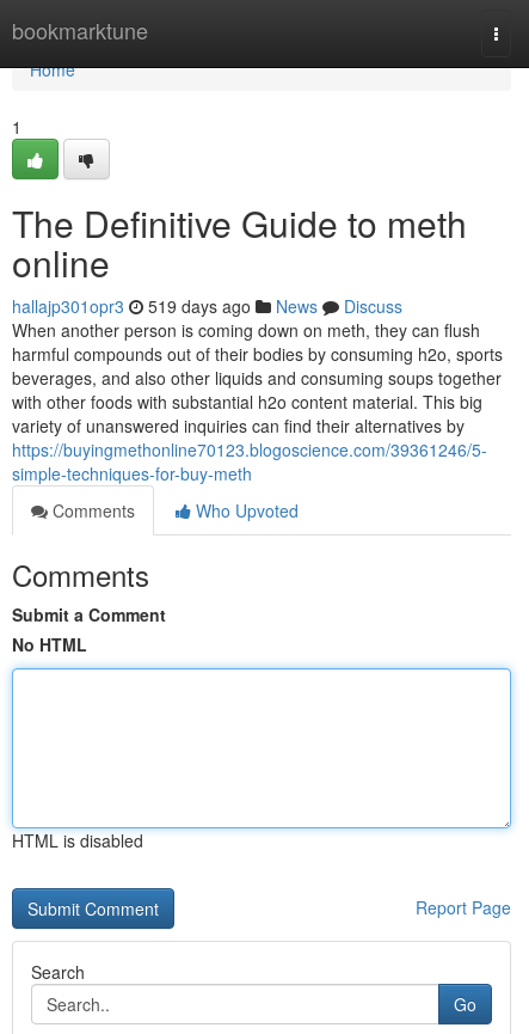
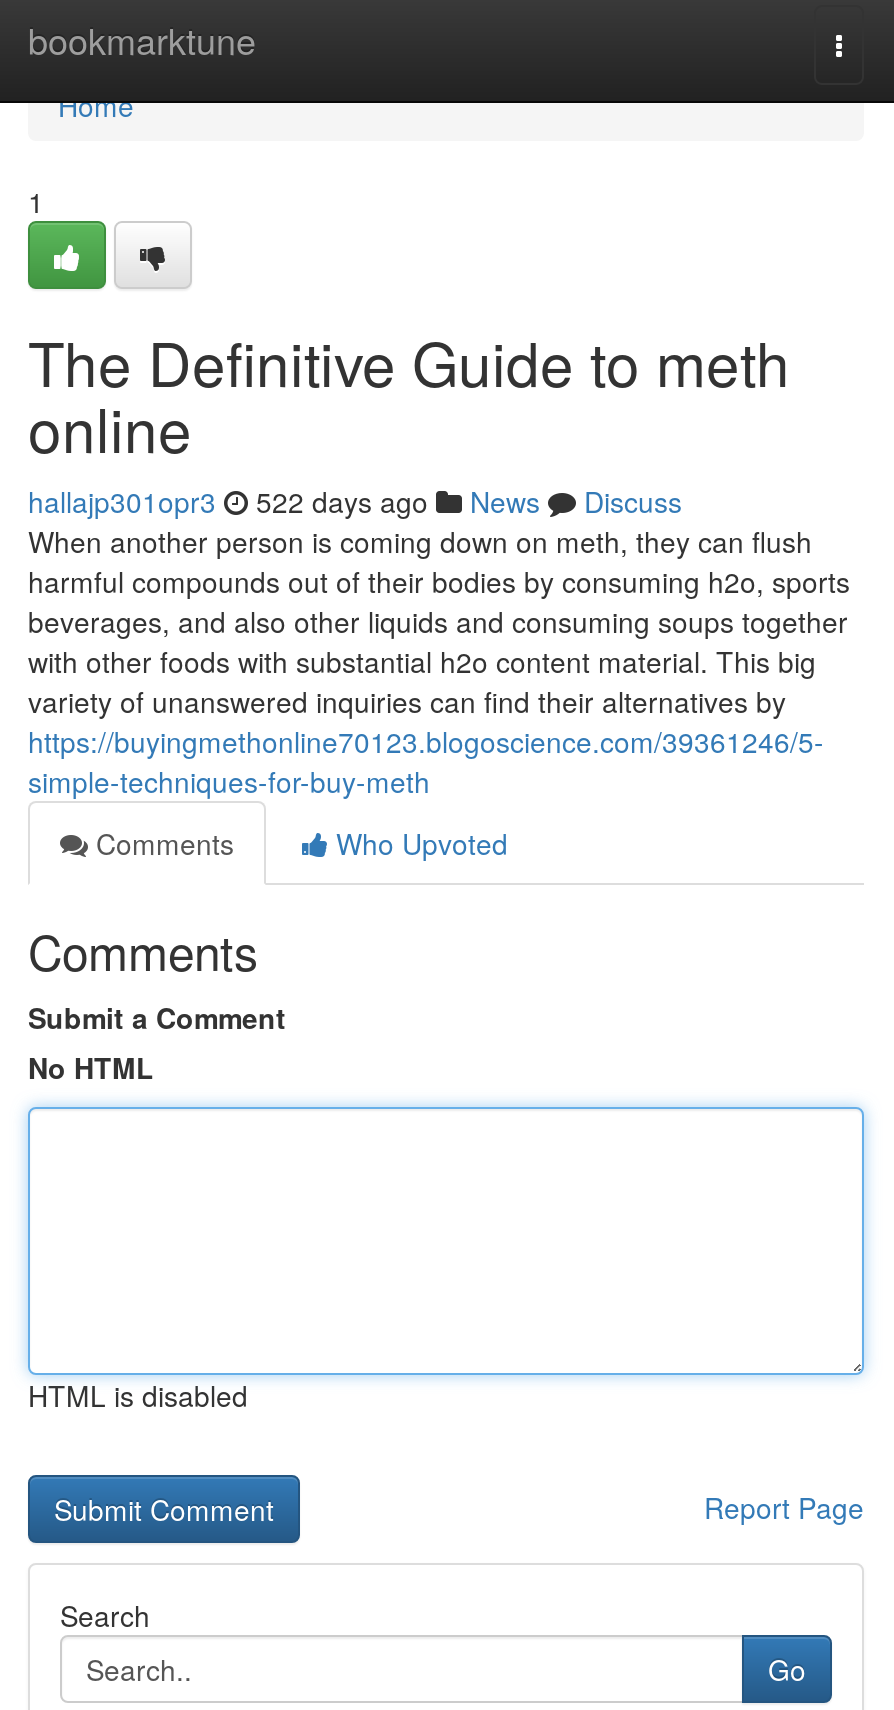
[12,294,402,318] hallajp301opr3 519 days ago News Discuss -> [28,481,682,521] hallajp301opr3 522 days ago News Discuss

